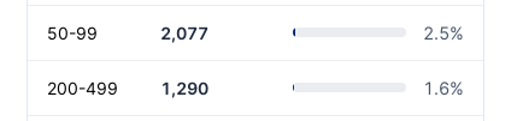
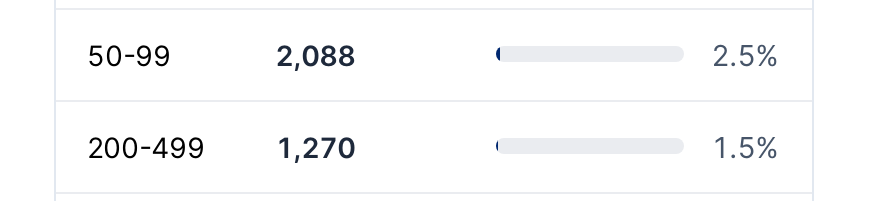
[160,23,208,43] 2,077 -> [275,38,355,72] 2,088
[160,78,208,98] 1,290 -> [275,130,355,164] 1,270
[423,78,464,98] 1.6% -> [711,130,779,164] 1.5%

